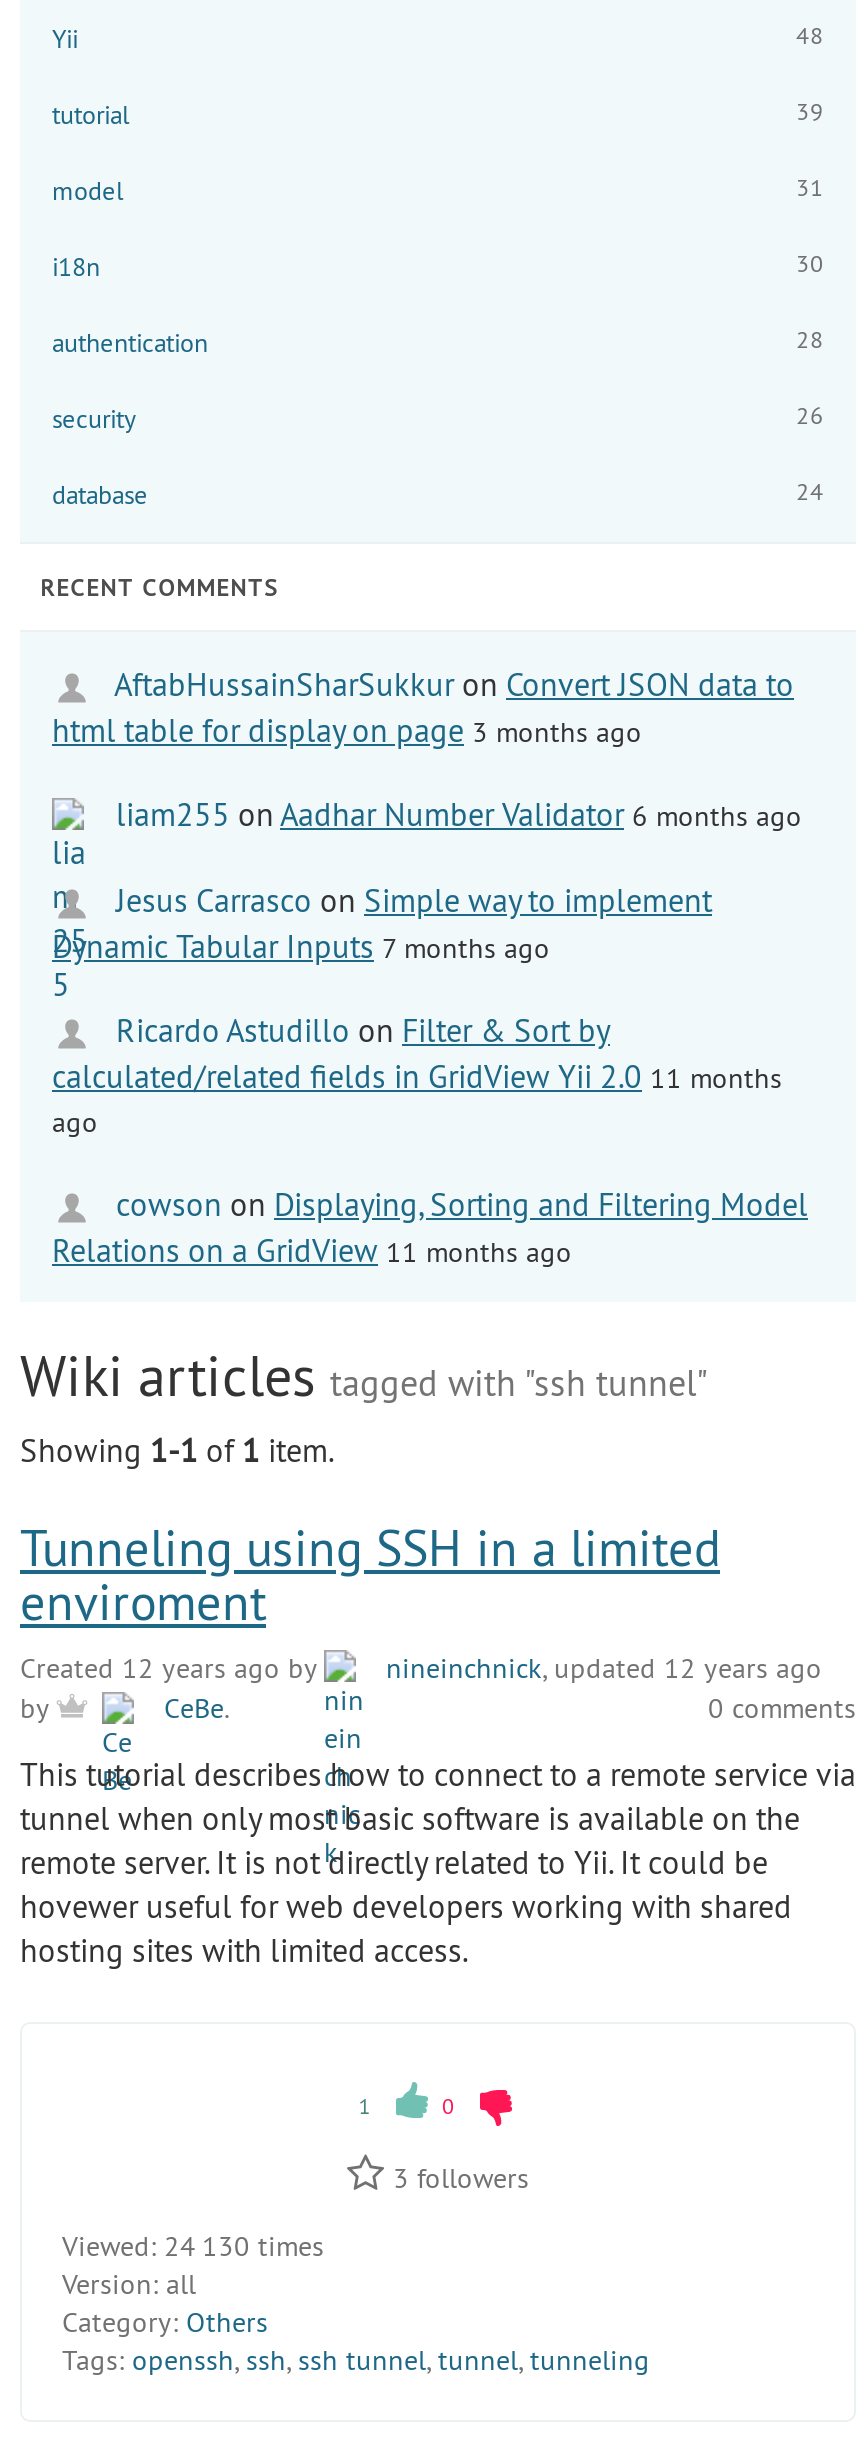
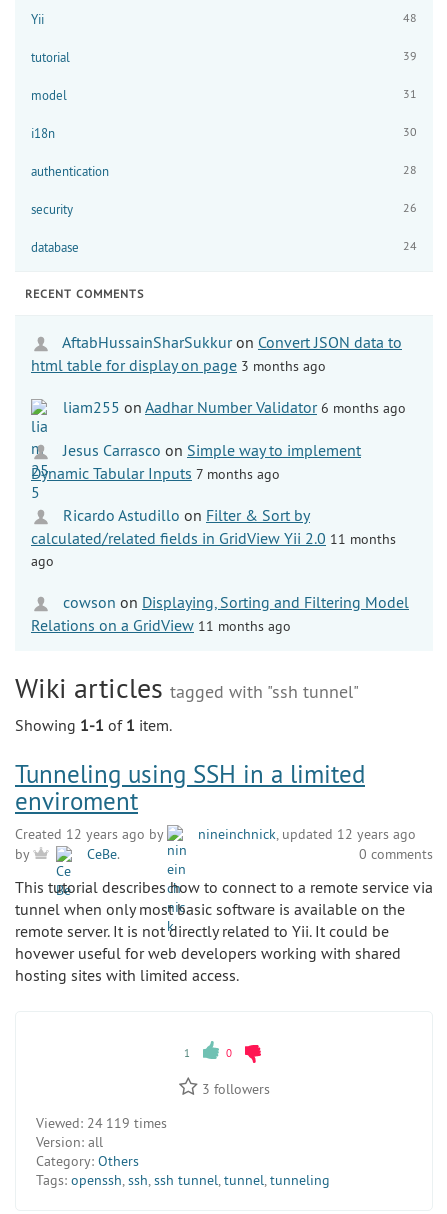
[62,2228,324,2264] Viewed: 24 130 times -> [36,1114,167,1132] Viewed: 24 119 times

